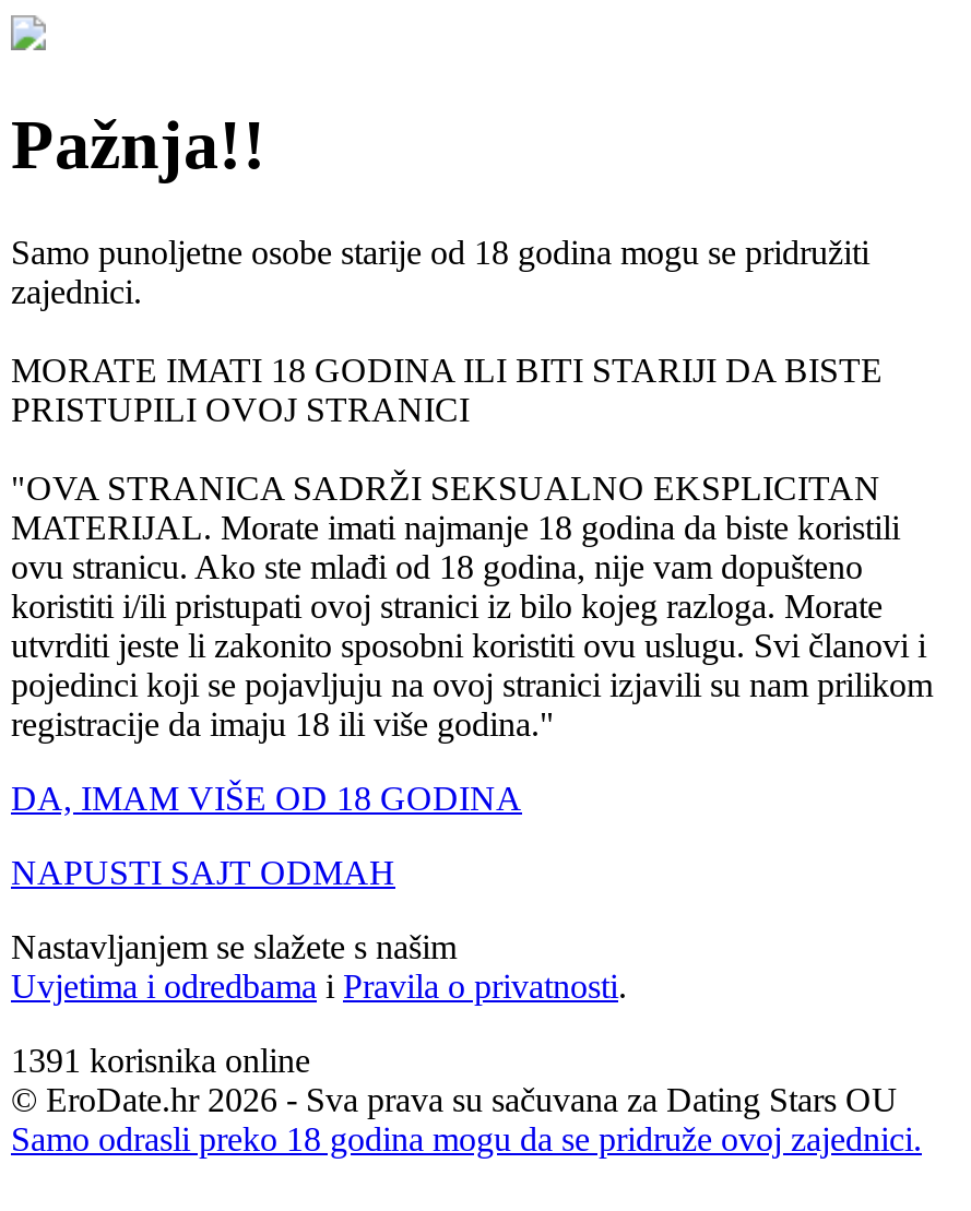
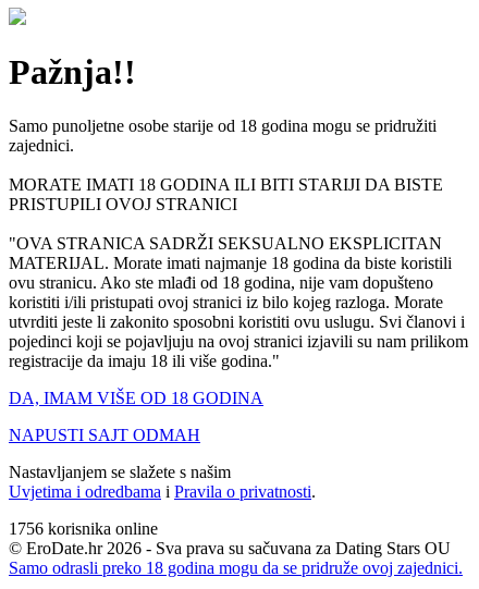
[11,1042,310,1079] 1391 korisnika online -> [9,519,158,538] 1756 korisnika online

